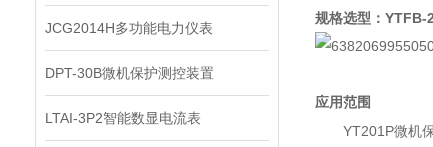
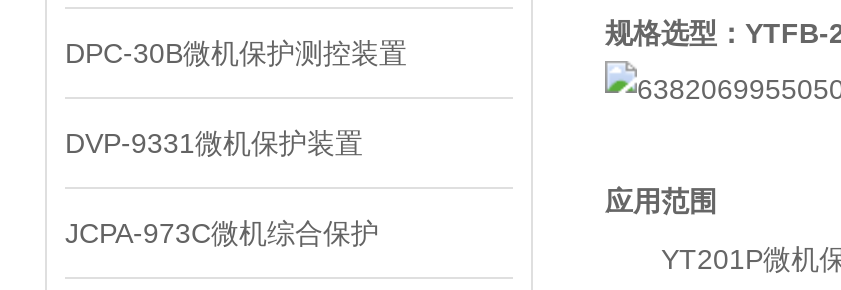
[45,20,213,36] JCG2014H多功能电力仪表 -> [65,37,407,69] DPC-30B微机保护测控装置
[45,65,214,81] DPT-30B微机保护测控装置 -> [65,127,363,159] DVP-9331微机保护装置
[45,110,201,126] LTAI-3P2智能数显电流表 -> [65,217,379,249] JCPA-973C微机综合保护

